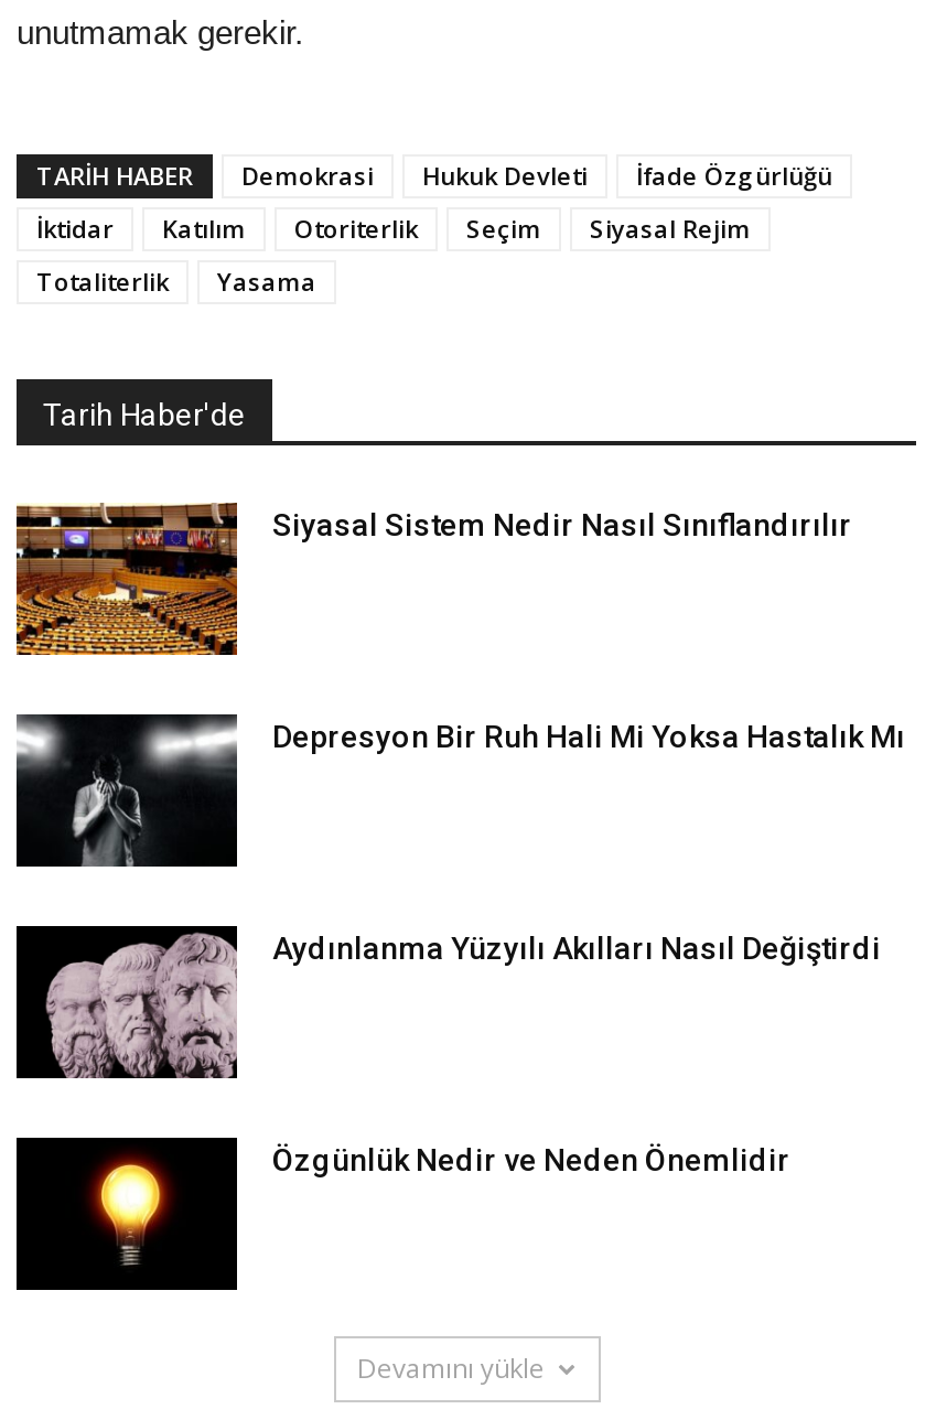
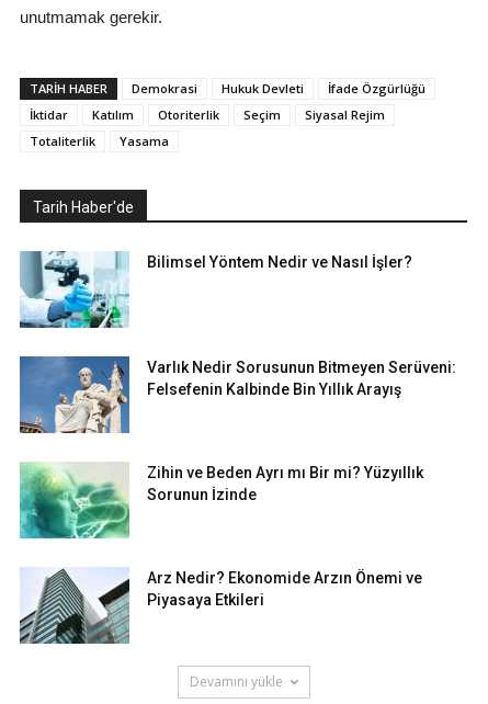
[14,499,852,658] [image] | Siyasal Sistem Nedir Nasıl Sınıflandırılır -> [19,250,412,329] [image] | Bilimsel Yöntem Nedir ve Nasıl İşler?
[14,713,905,870] [image] | Depresyon Bir Ruh Hali Mi Yoksa Hastalık Mı -> [19,355,456,434] [image] | Varlık Nedir Sorusunun Bitmeyen Serüveni: | Felsefenin Kalbinde Bin Yıllık Arayış
[14,923,881,1082] [image] | Aydınlanma Yüzyılı Akılları Nasıl Değiştirdi -> [19,461,423,540] [image] | Zihin ve Beden Ayrı mı Bir mi? Yüzyıllık | Sorunun İzinde
[14,1134,790,1291] [image] | Özgünlük Nedir ve Neden Önemlidir -> [19,566,422,644] [image] | Arz Nedir? Ekonomide Arzın Önemi ve | Piyasaya Etkileri

